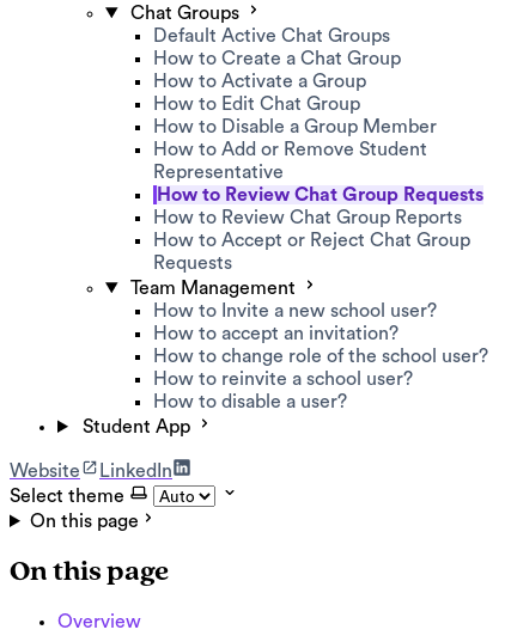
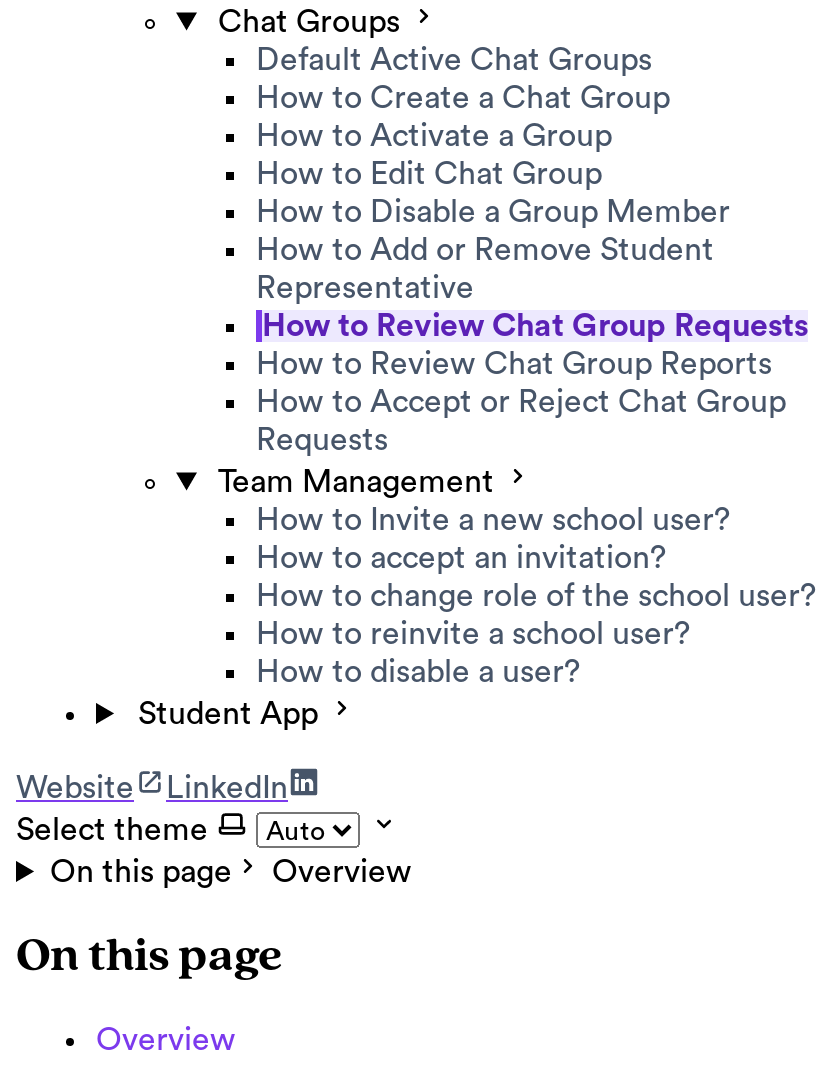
none -> [264,856,412,888] Overview

